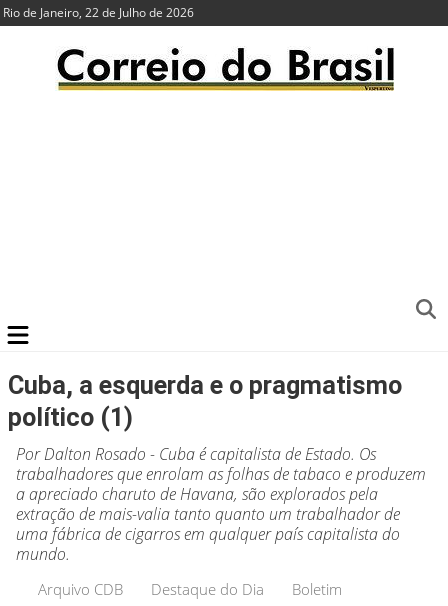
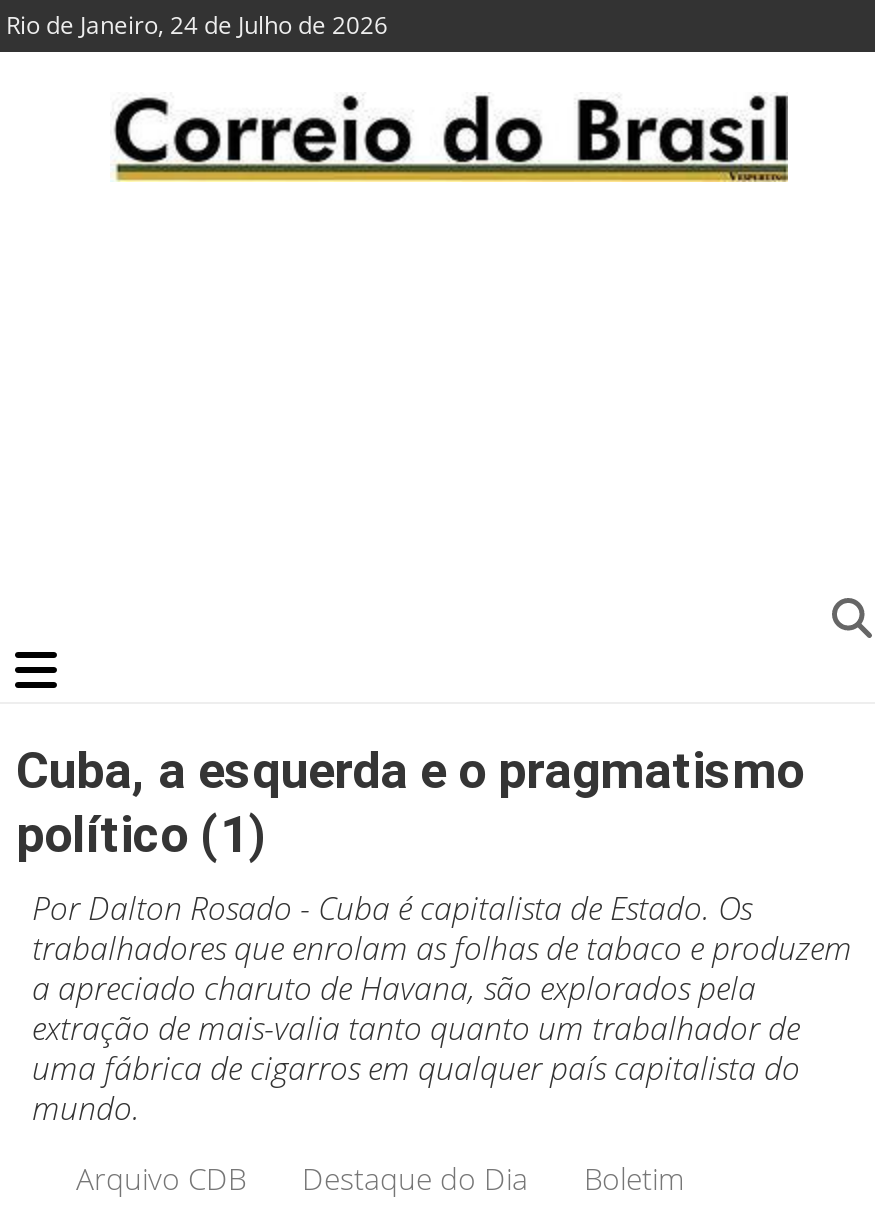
[3,4,194,21] Rio de Janeiro, 22 de Julho de 2026 -> [6,8,388,42] Rio de Janeiro, 24 de Julho de 2026

